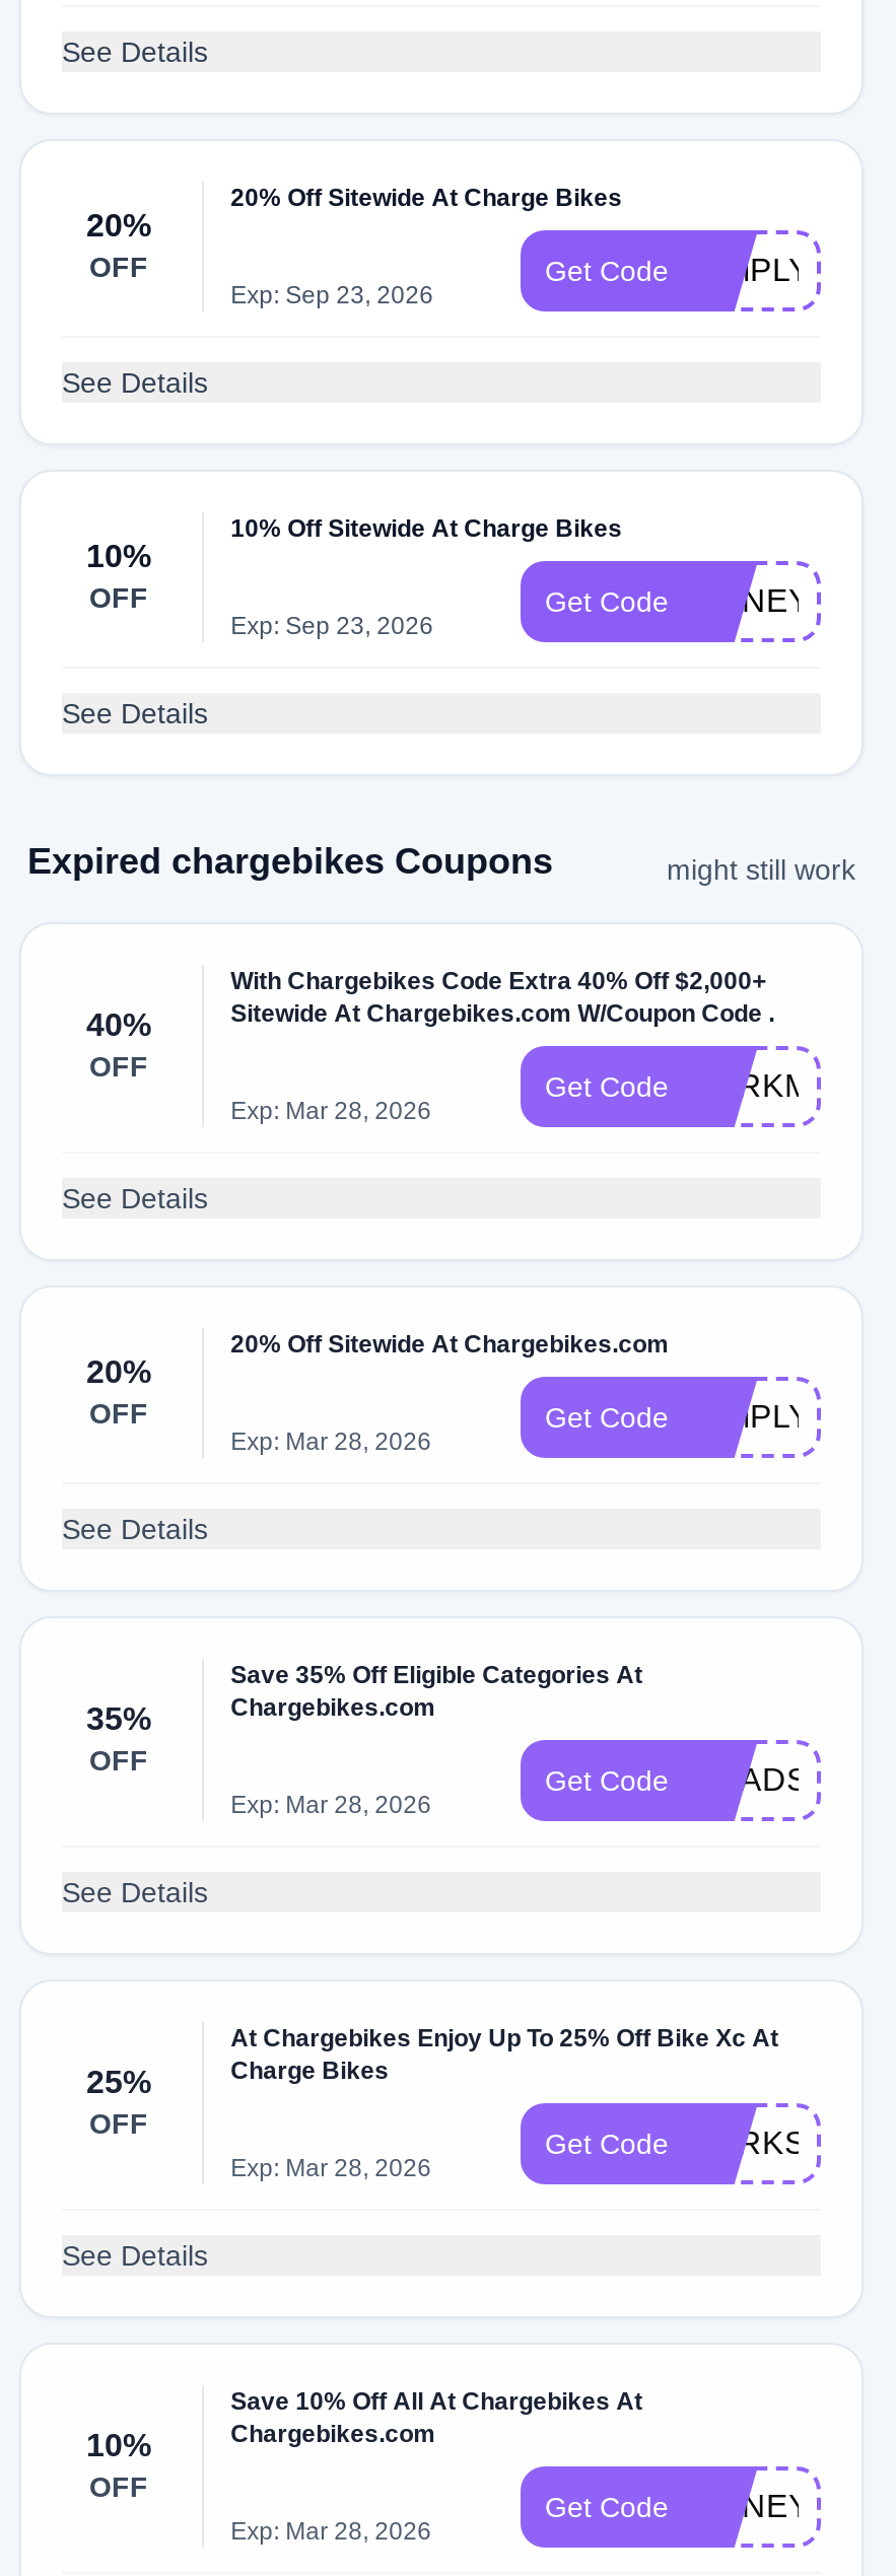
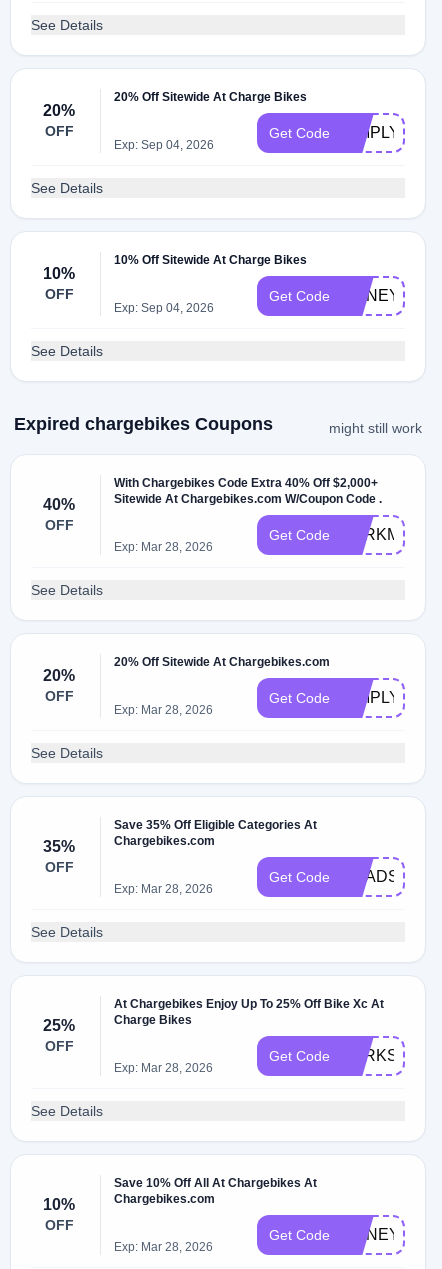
[231,281,433,309] Exp: Sep 23, 2026 -> [114,138,214,152] Exp: Sep 04, 2026
[231,612,433,640] Exp: Sep 23, 2026 -> [114,301,214,315] Exp: Sep 04, 2026

